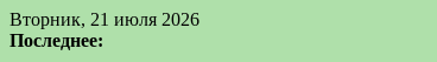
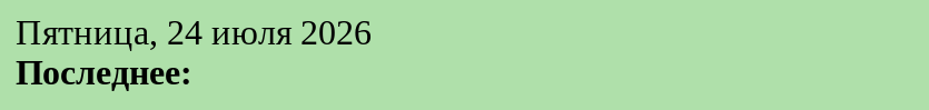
[9,9,199,29] Вторник, 21 июля 2026 -> [16,13,372,51] Пятница, 24 июля 2026

